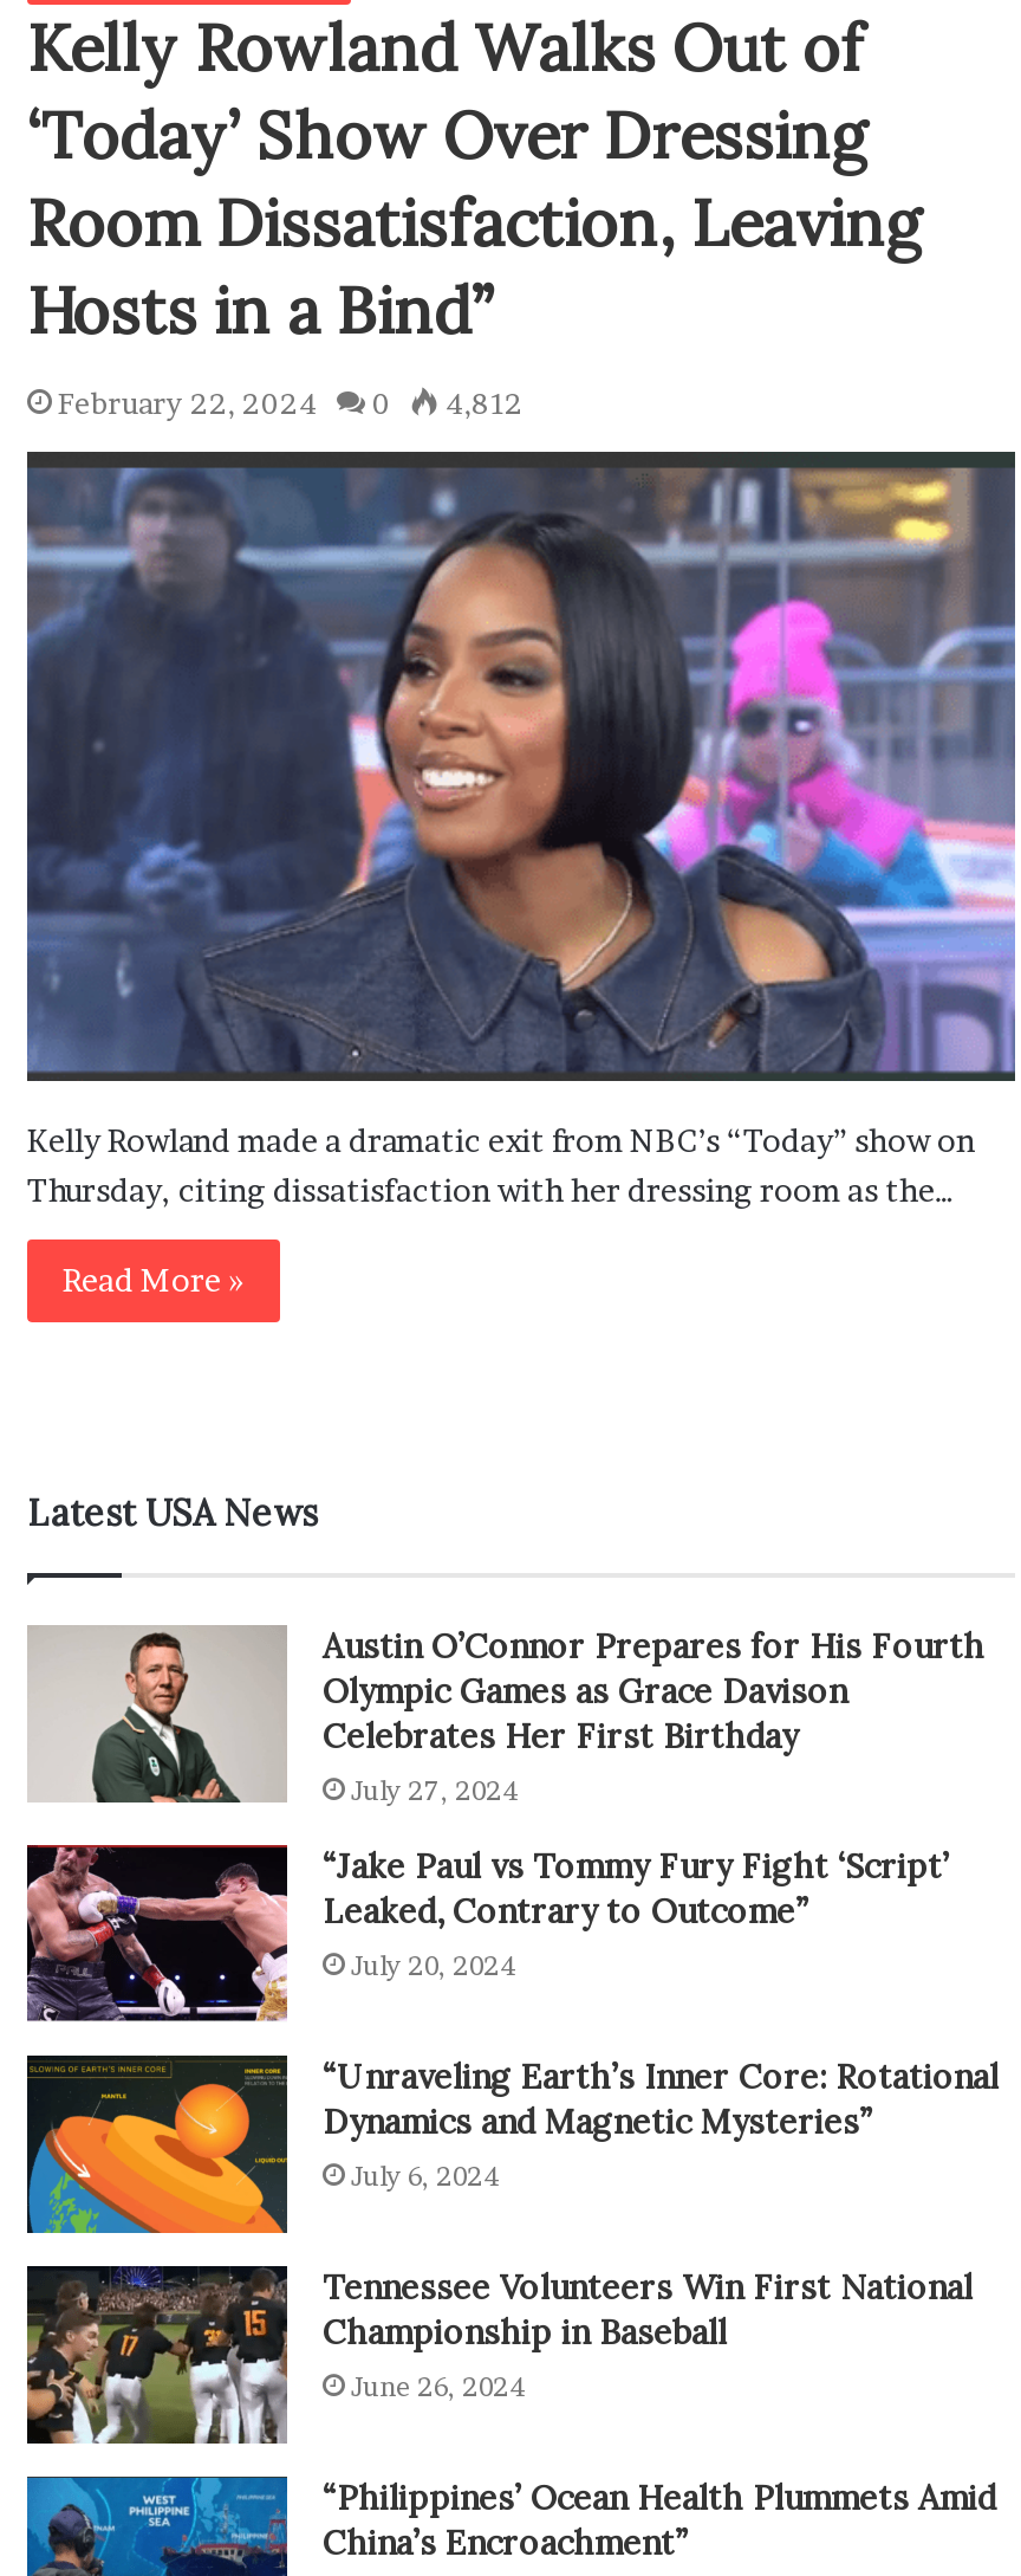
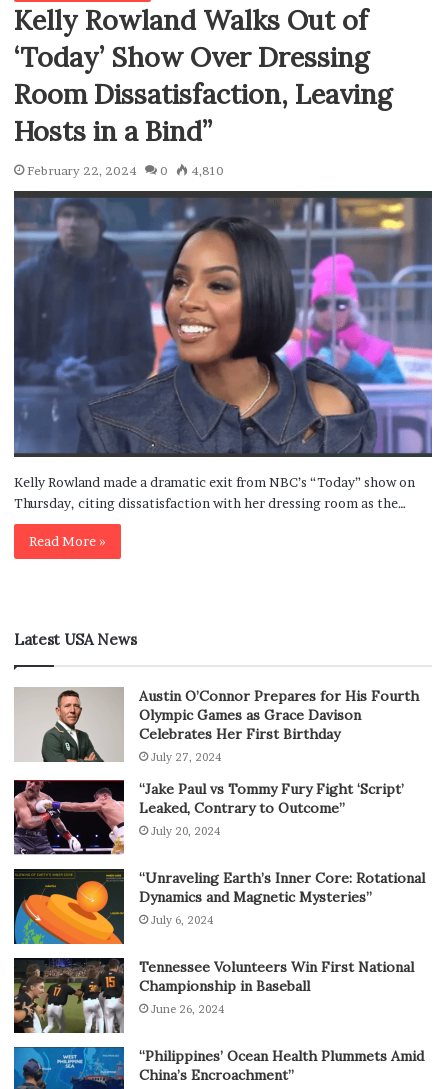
[58,386,523,421] February 22, 2024 0 4,812 -> [27,163,224,178] February 22, 2024 0 4,810

